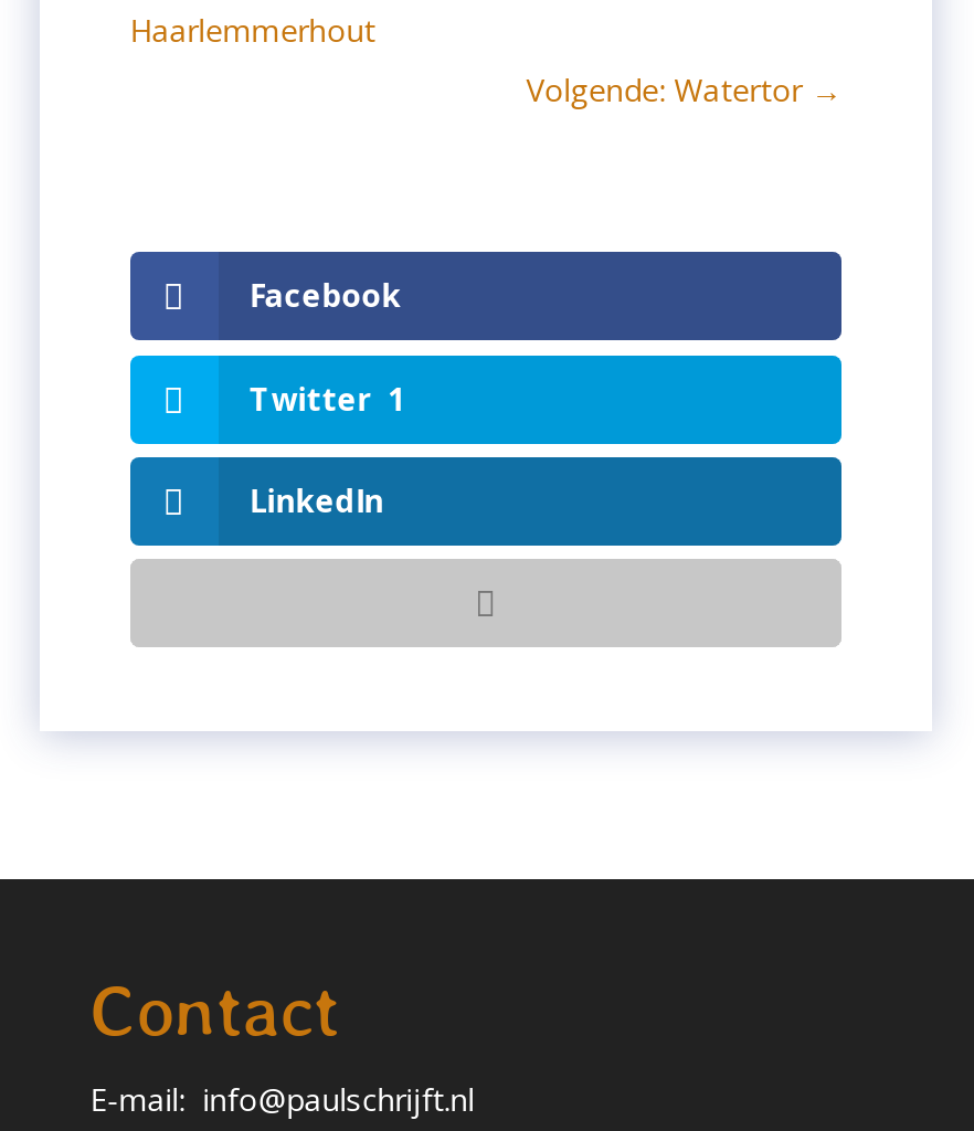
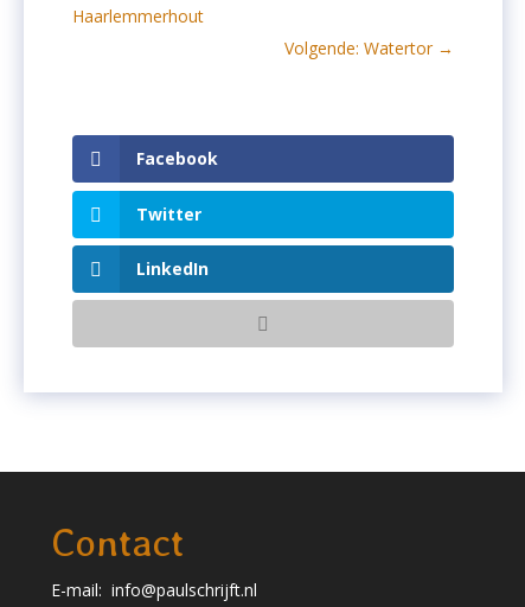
[249,377,406,419] Twitter 1 -> [136,202,201,225] Twitter

